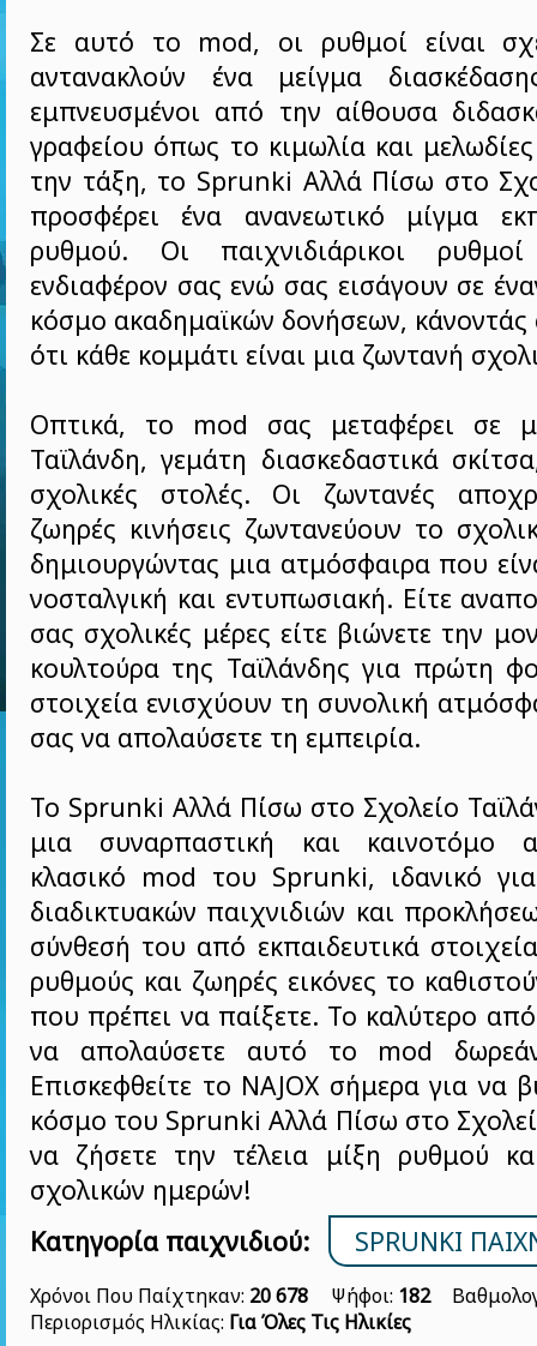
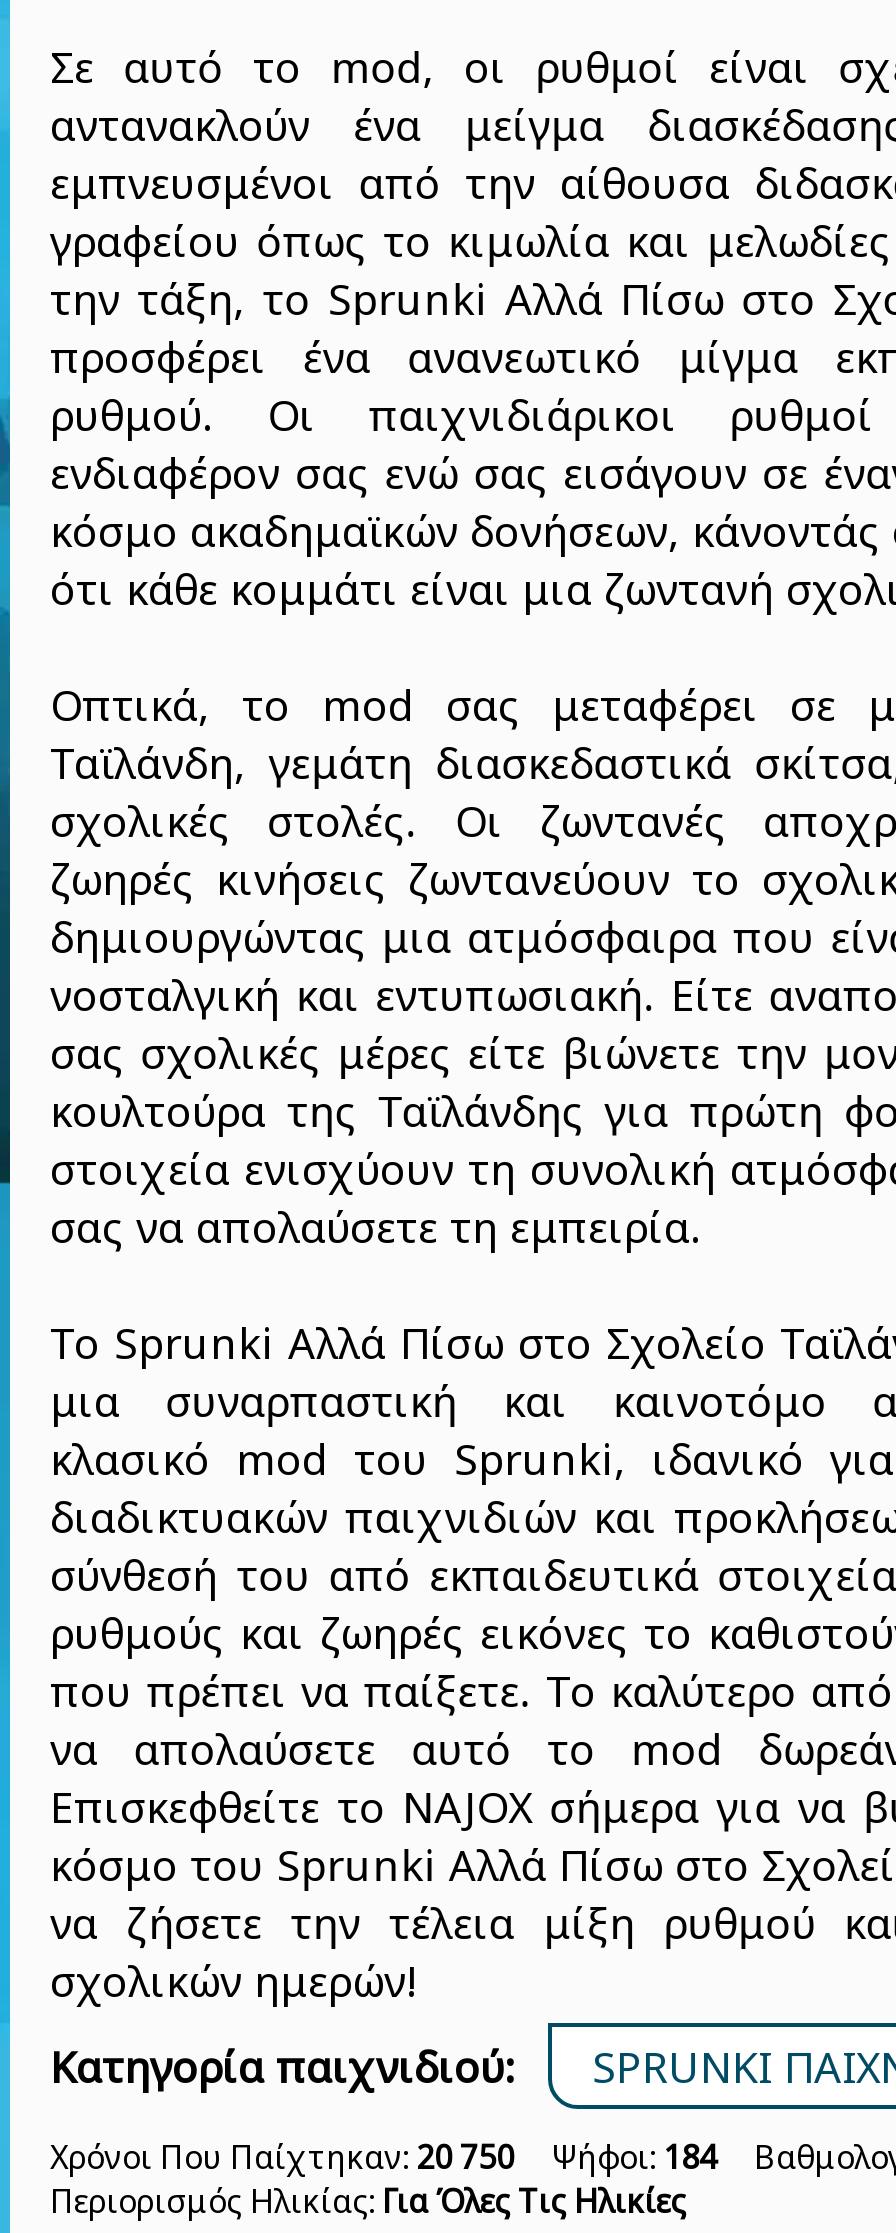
[30,1282,308,1309] Χρόνοι Που Παίχτηκαν: 20 678 -> [50,2135,514,2179] Χρόνοι Που Παίχτηκαν: 20 750
[330,1282,430,1309] Ψήφοι: 182 -> [551,2135,717,2179] Ψήφοι: 184

